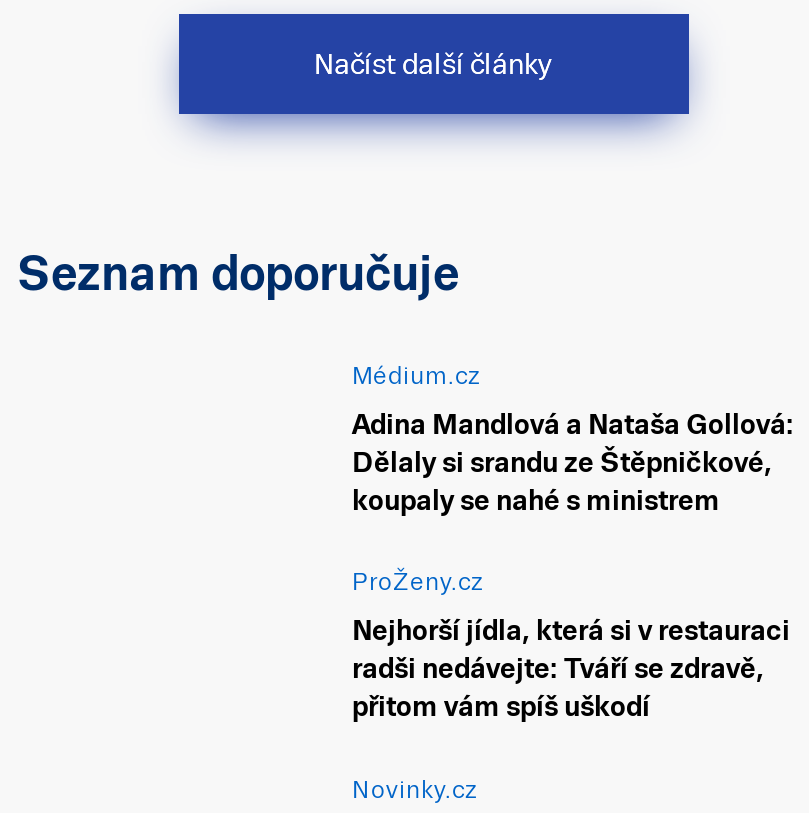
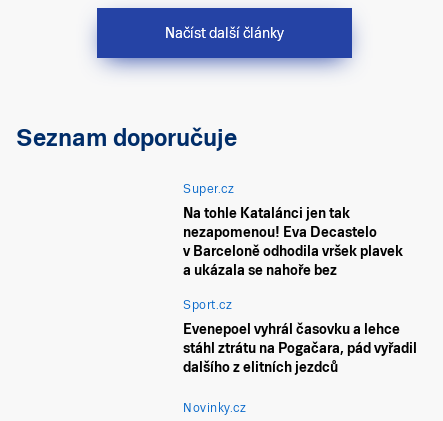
[352,362,481,390] Médium.cz -> [183,182,234,196] Super.cz
[352,408,794,516] Adina Mandlová a Nataša Gollová: | Dělaly si srandu ze Štěpničkové, | koupaly se nahé s ministrem -> [183,205,403,278] Na tohle Katalánci jen tak | nezapomenou! Eva Decastelo | v Barceloně odhodila vršek plavek | a ukázala se nahoře bez
[352,569,484,597] ProŽeny.cz -> [183,298,232,312] Sport.cz
[352,615,790,723] Nejhorší jídla, která si v restauraci | radši nedávejte: Tváří se zdravě, | přitom vám spíš uškodí -> [183,321,417,375] Evenepoel vyhrál časovku a lehce | stáhl ztrátu na Pogačara, pád vyřadil | dalšího z elitních jezdců

